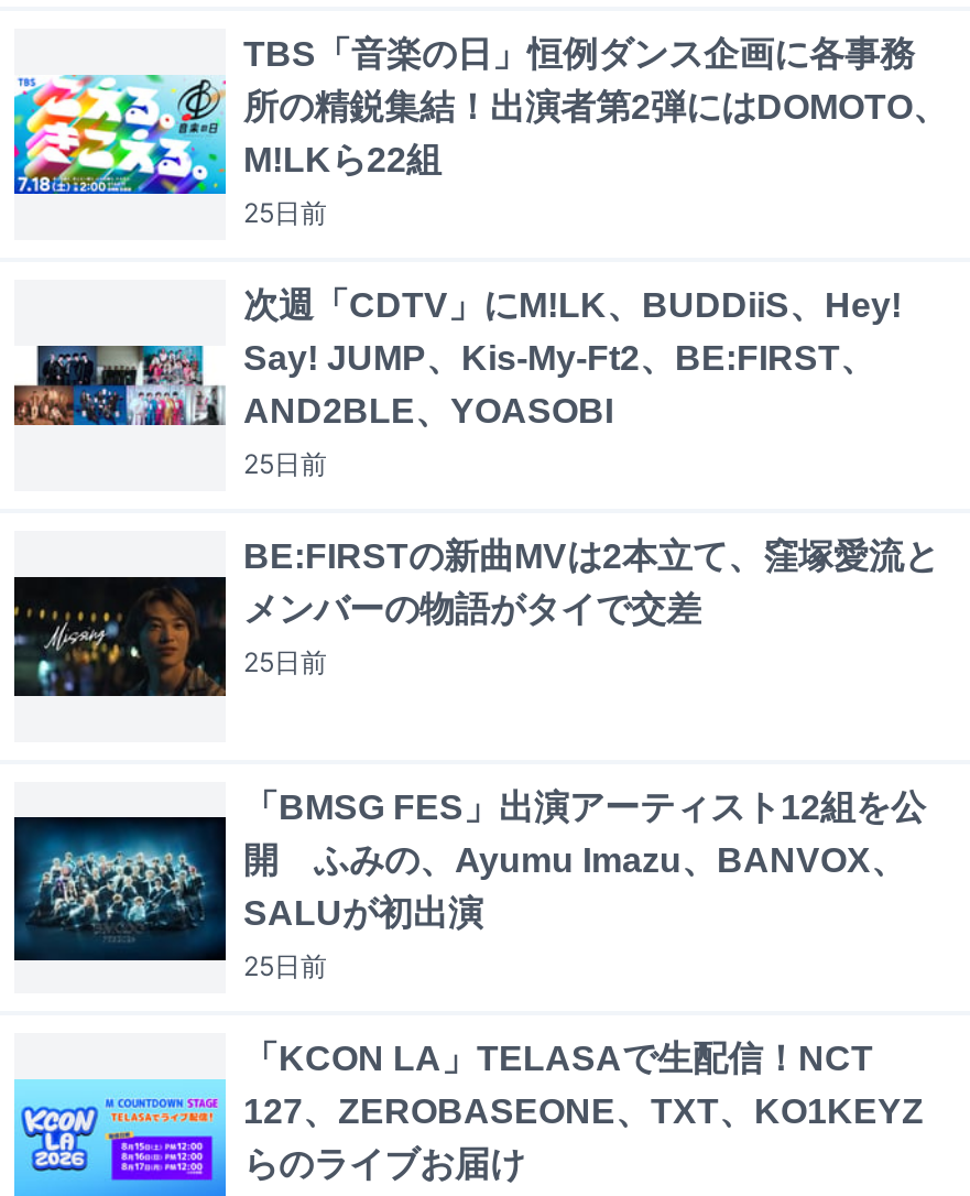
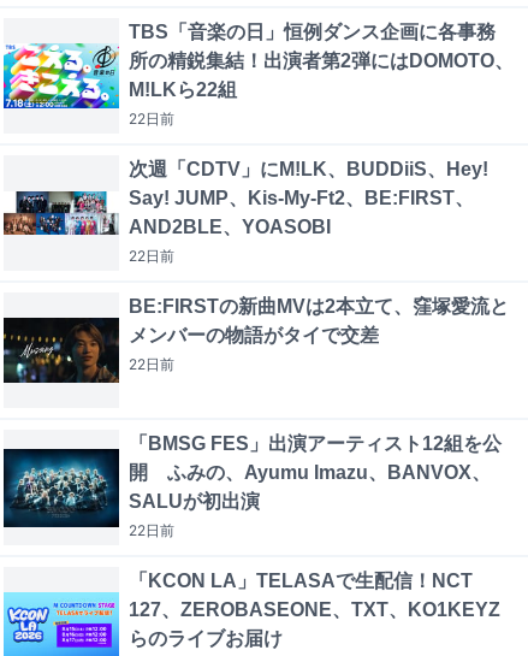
[243,197,327,230] 25日前 -> [129,110,174,128] 22日前
[243,448,327,481] 25日前 -> [129,247,174,265] 22日前
[243,646,327,679] 25日前 -> [129,355,174,373] 22日前
[243,950,327,983] 25日前 -> [129,522,174,540] 22日前

